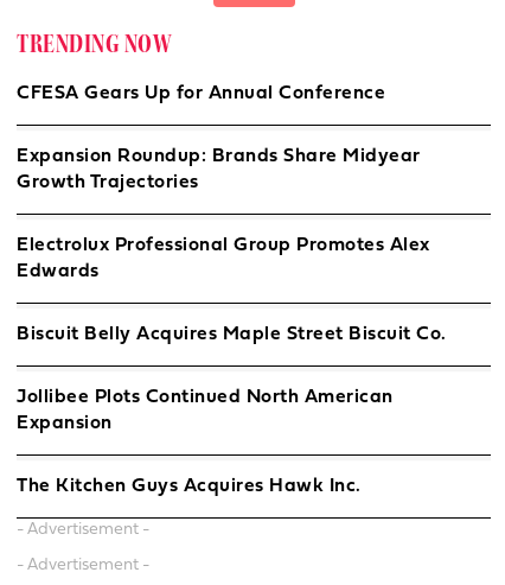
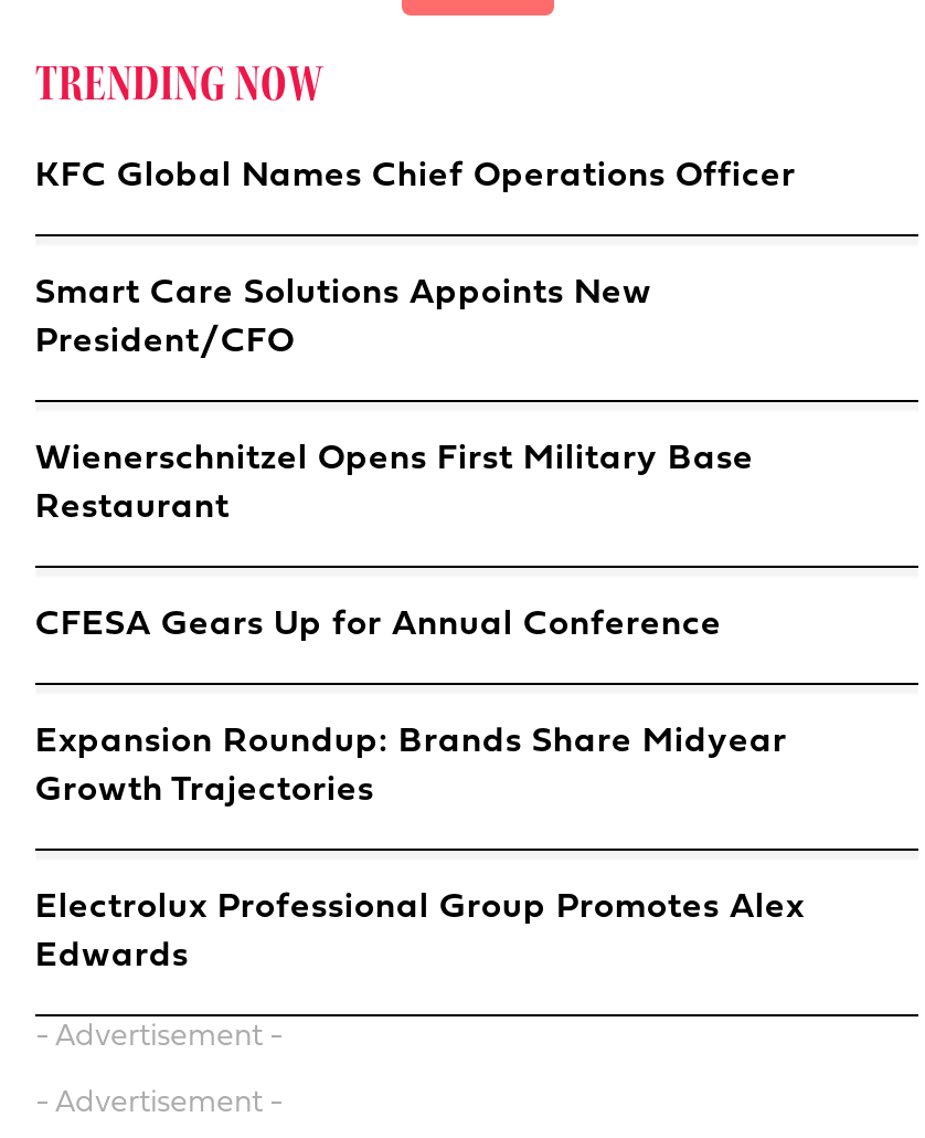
none -> [35,159,796,526] KFC Global Names Chief Operations Officer | Smart Care Solutions Appoints New | President/CFO | Wienerschnitzel Opens First Military Base | Restaurant
moved [17,84,430,281] -> [35,608,805,974]: CFESA Gears Up for Annual Conference | Expansion Roundup: Brands Share Midyear | Growth Trajectories | Electrolux Professional Group Promotes Alex | Edwards
[17,325,446,496] Biscuit Belly Acquires Maple Street Biscuit Co. | Jollibee Plots Continued North American | Expansion | The Kitchen Guys Acquires Hawk Inc. -> none

